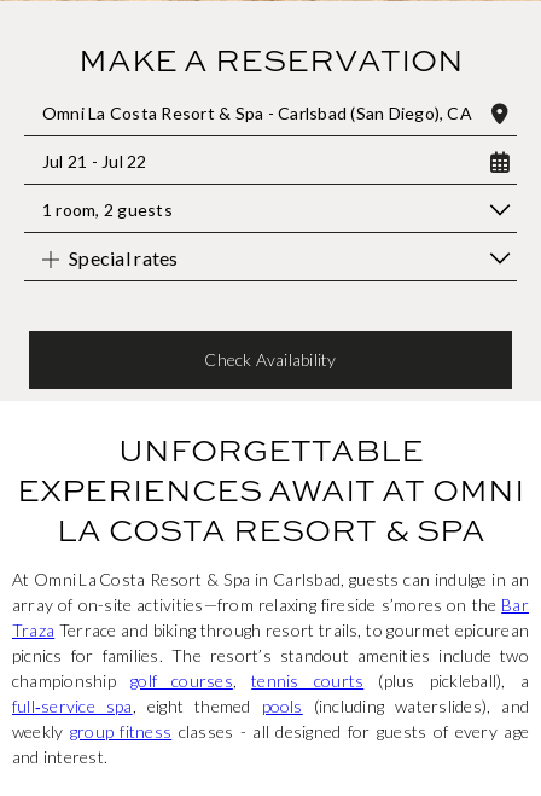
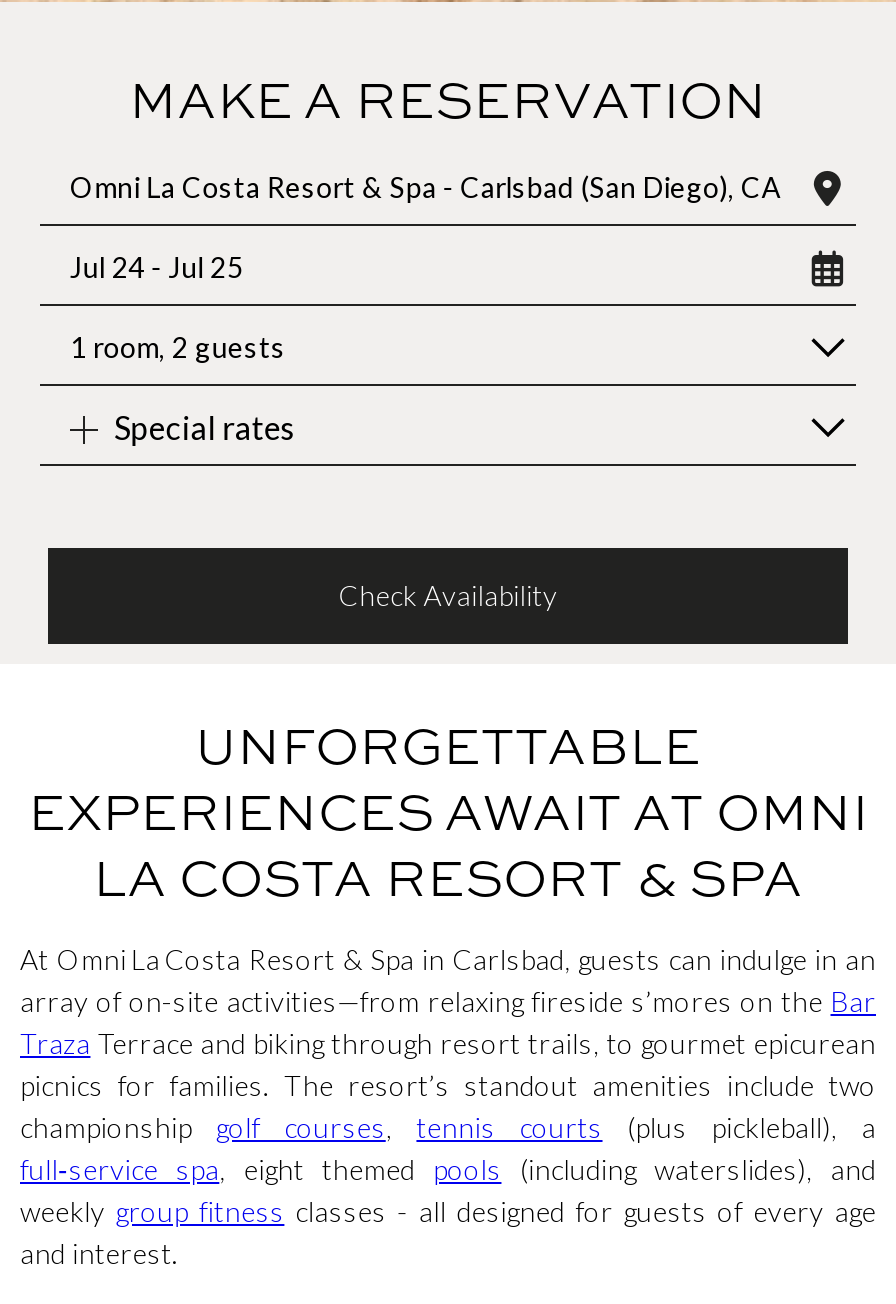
[42,150,147,171] Jul 21 - Jul 22 -> [70,249,243,283] Jul 24 - Jul 25

